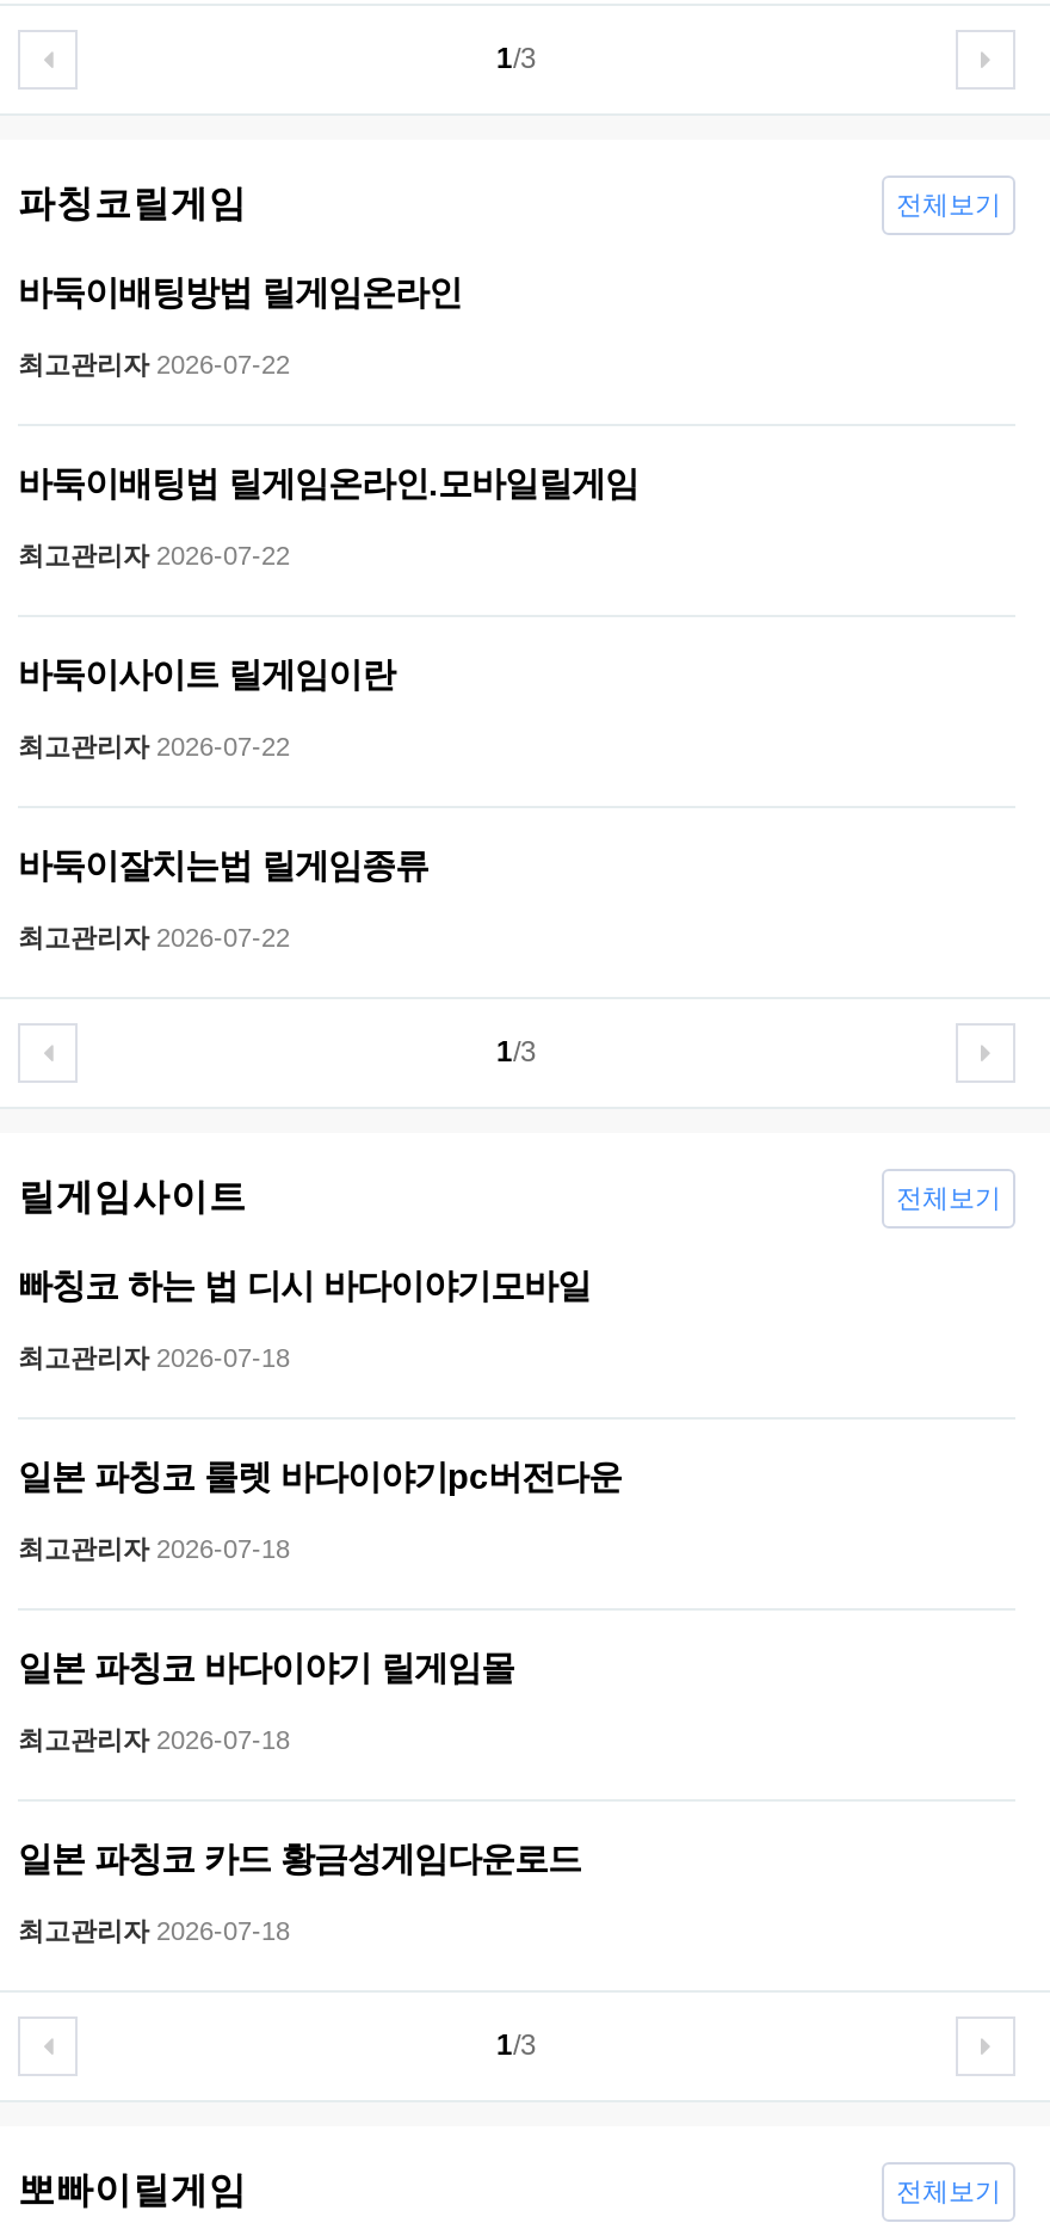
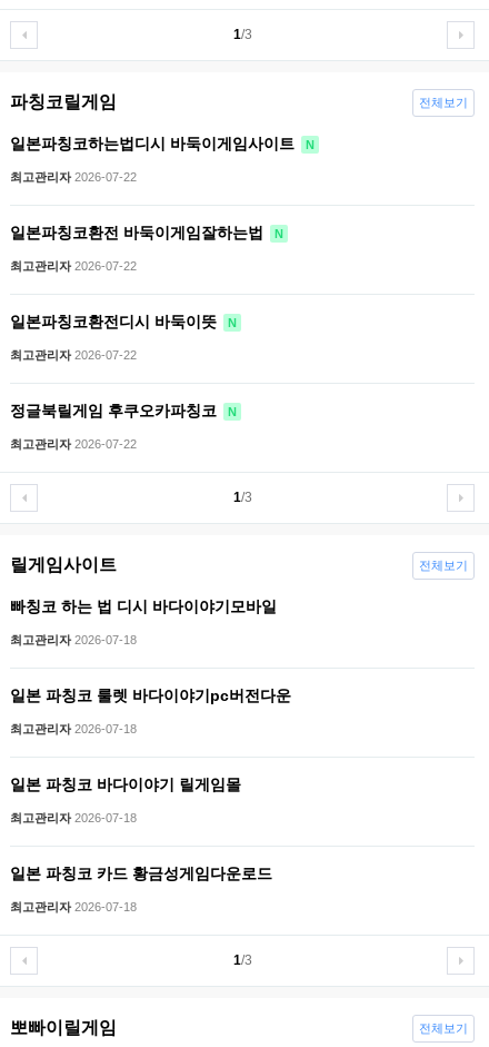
[18,273,462,312] 바둑이배팅방법 릴게임온라인 -> [10,135,315,152] 일본파칭코하는법디시 바둑이게임사이트 N
[18,464,638,503] 바둑이배팅법 릴게임온라인.모바일릴게임 -> [10,224,283,241] 일본파칭코환전 바둑이게임잘하는법 N
[18,655,395,694] 바둑이사이트 릴게임이란 -> [10,313,237,330] 일본파칭코환전디시 바둑이뜻 N
[18,846,428,885] 바둑이잘치는법 릴게임종류 -> [10,402,237,419] 정글북릴게임 후쿠오카파칭코 N

